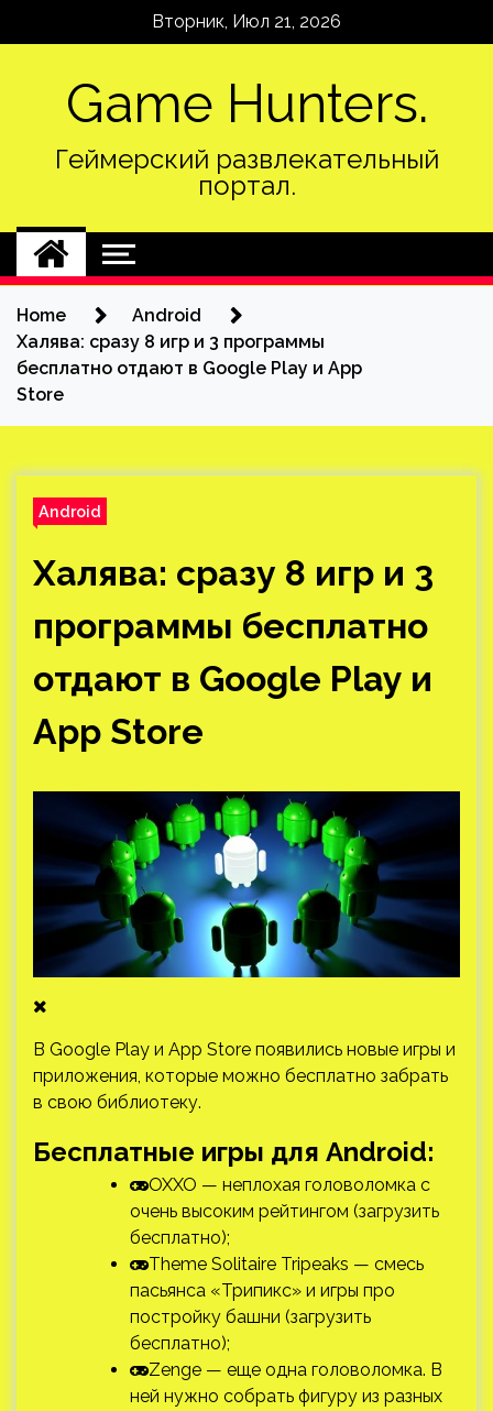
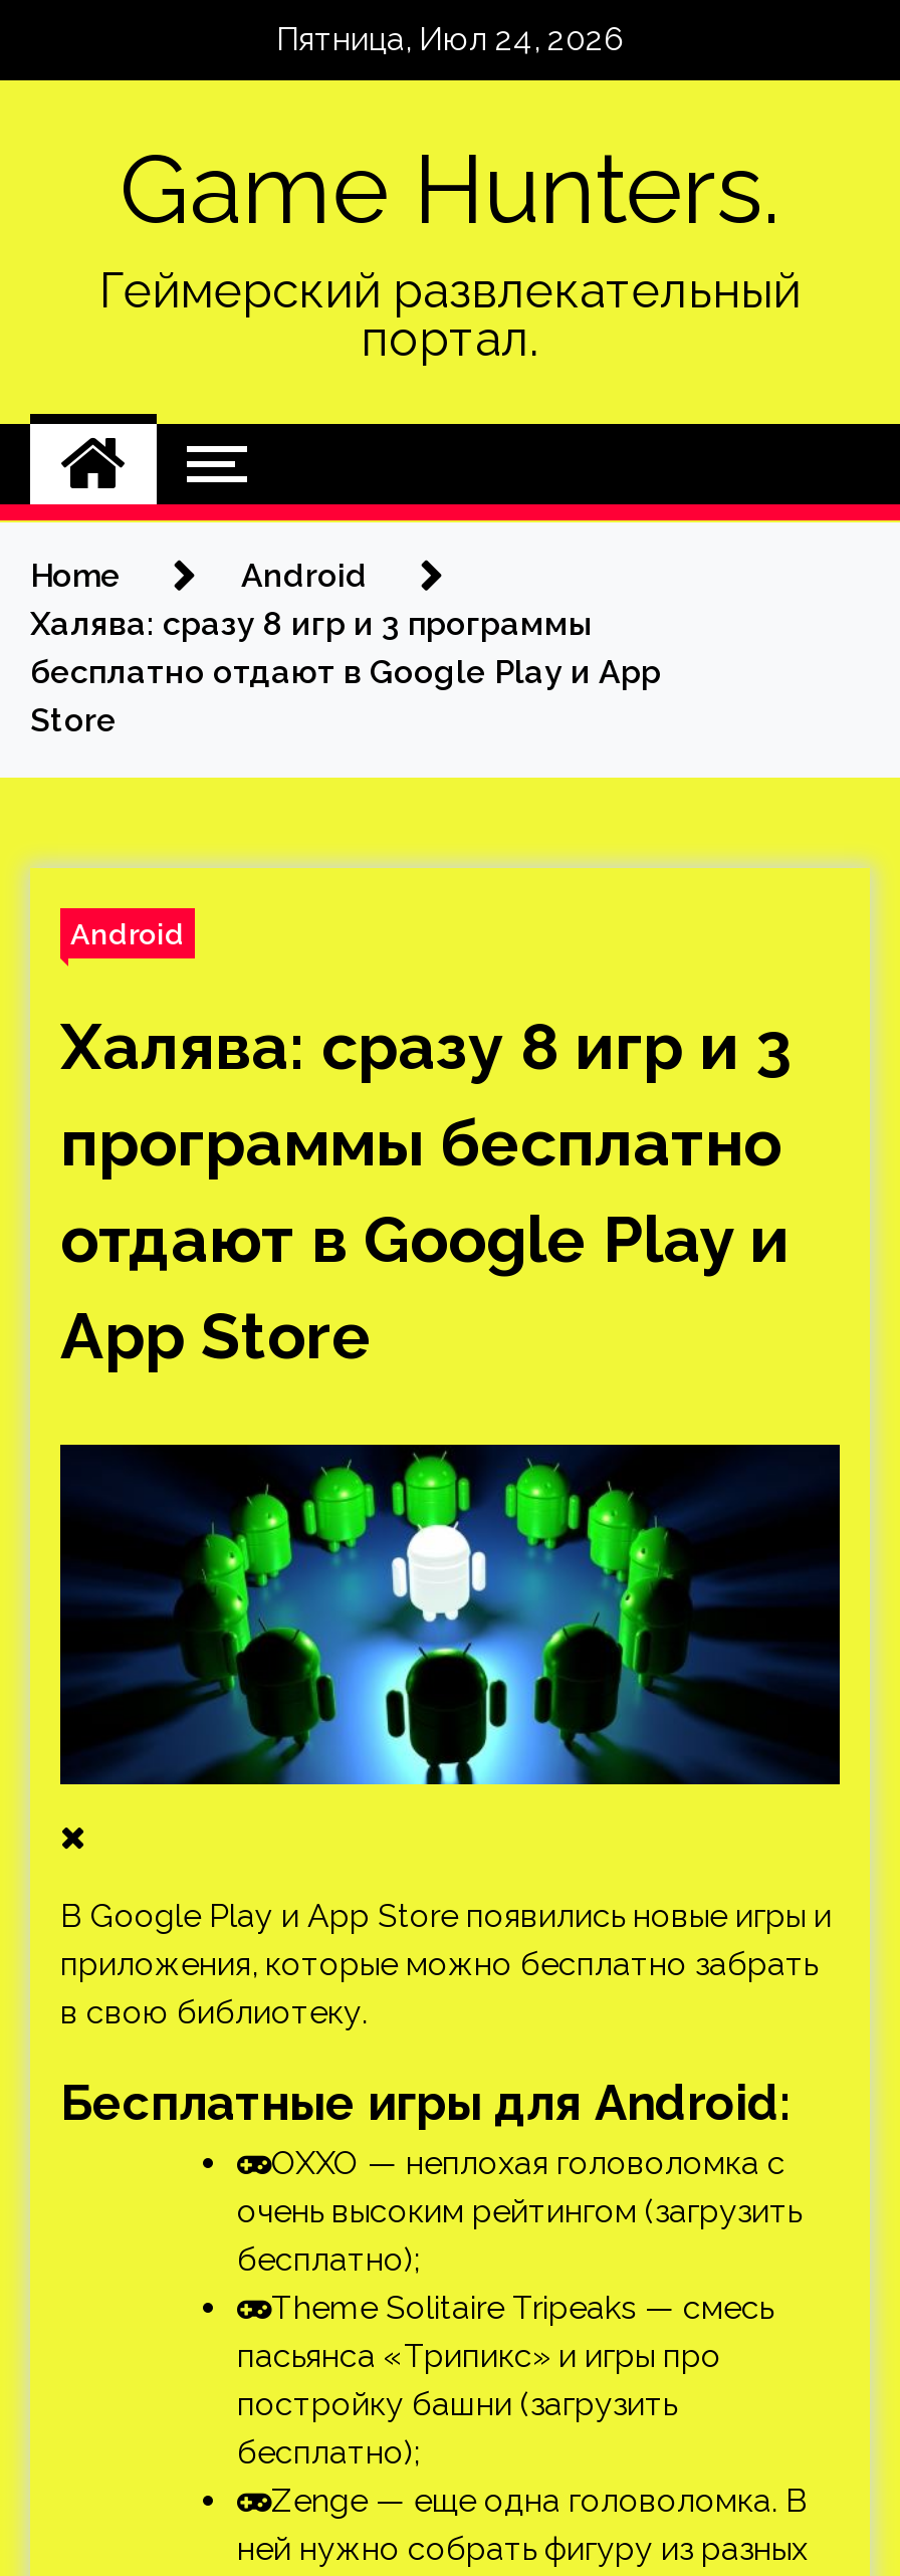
[152,11,341,32] Вторник, Июл 21, 2026 -> [276,20,624,58] Пятница, Июл 24, 2026

